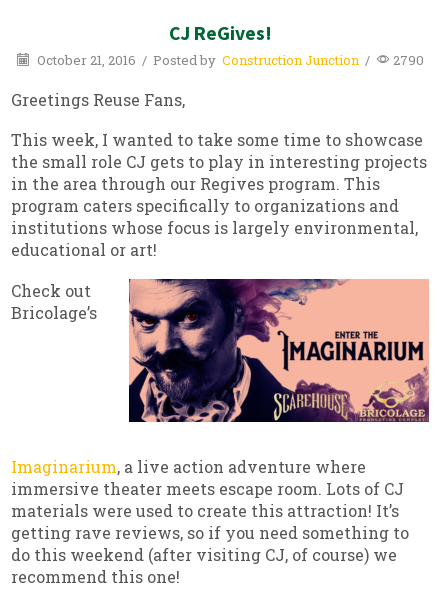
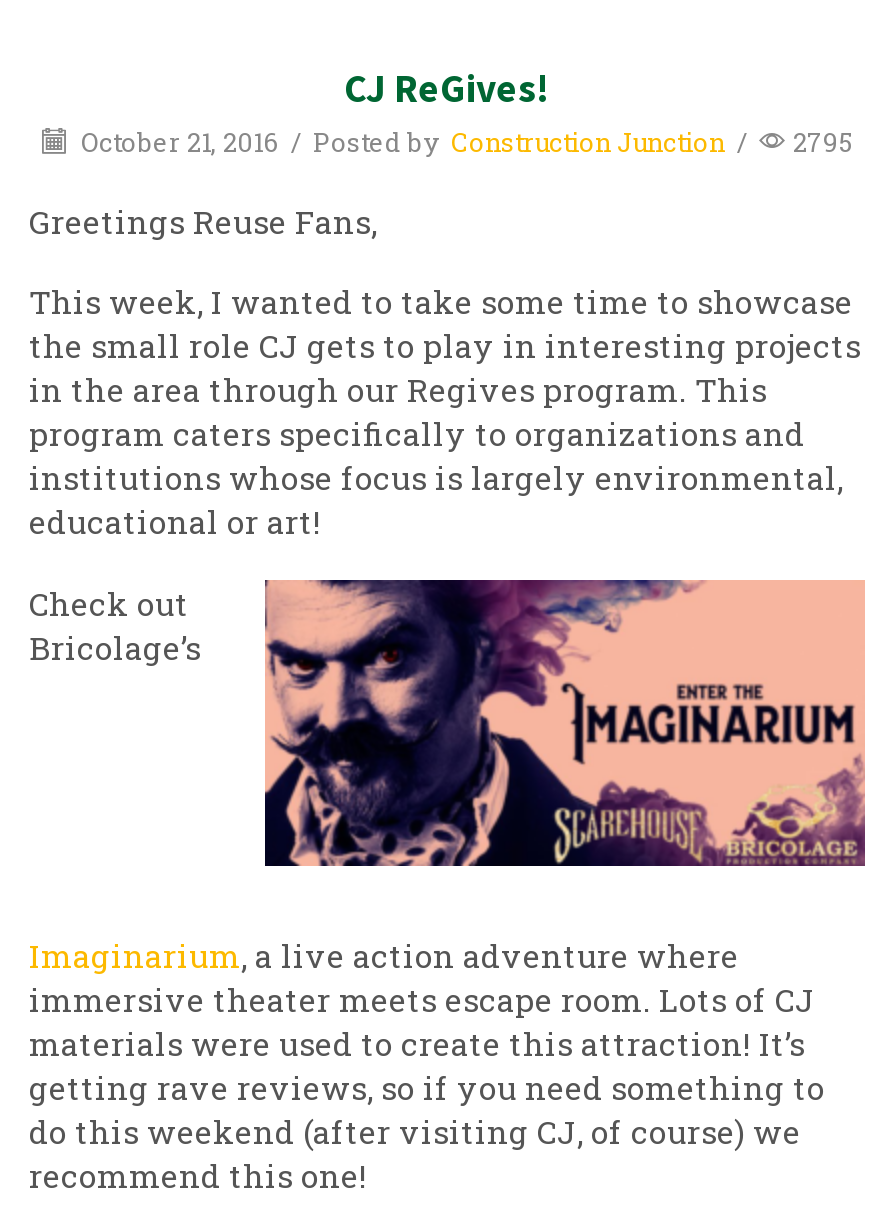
[33,51,423,69] October 21, 2016 / Posted by Construction Junction / 2790 -> [75,124,853,160] October 21, 2016 / Posted by Construction Junction / 2795

